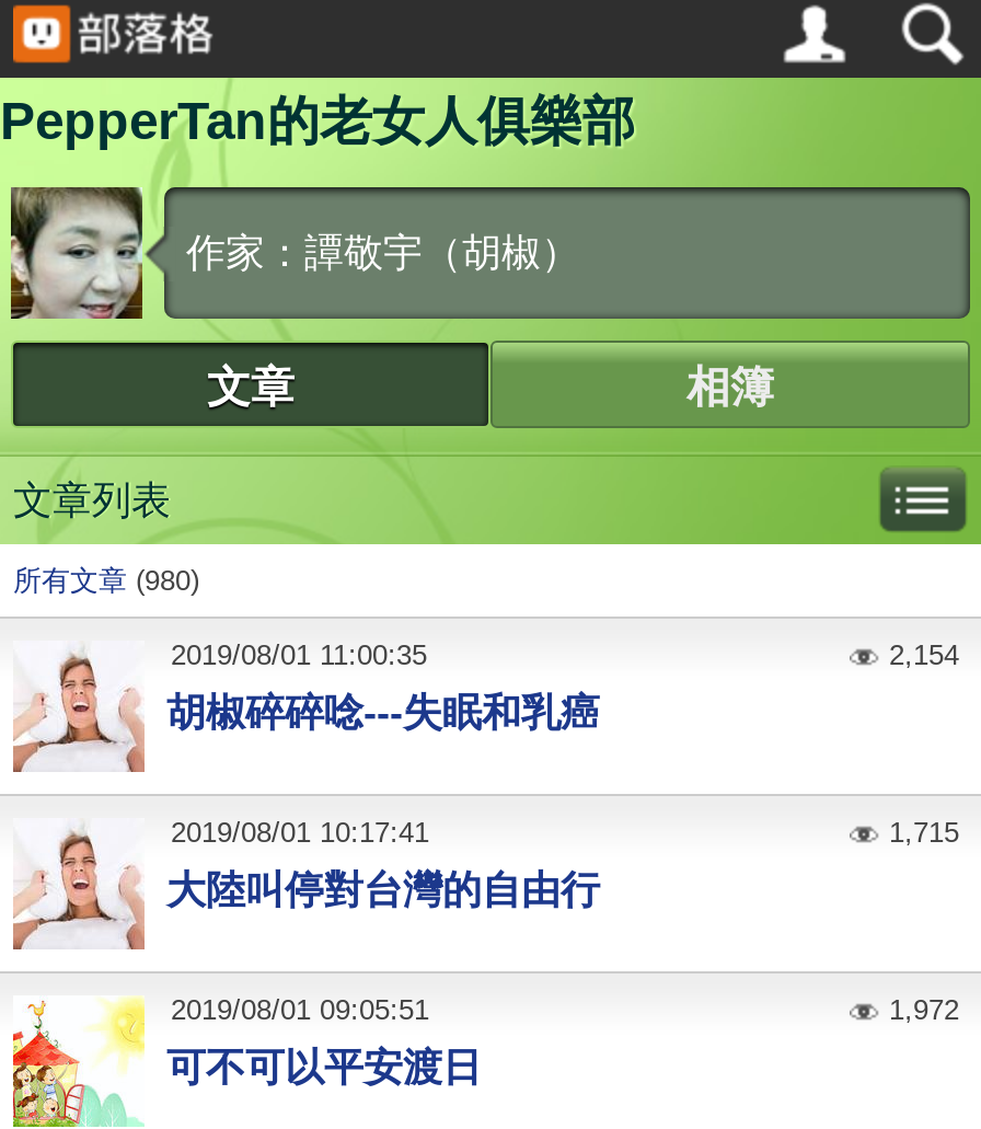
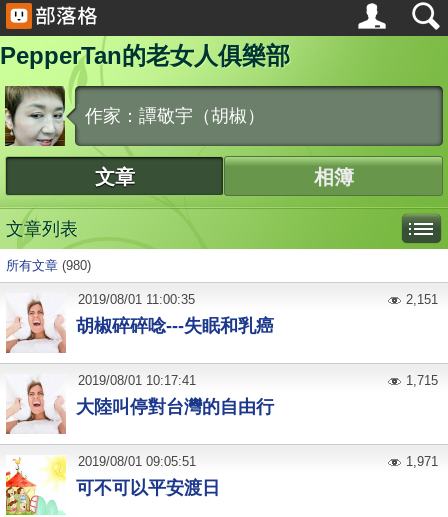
[889,638,959,671] 2,154 -> [406,292,438,307] 2,151
[889,993,959,1026] 1,972 -> [406,454,438,469] 1,971

